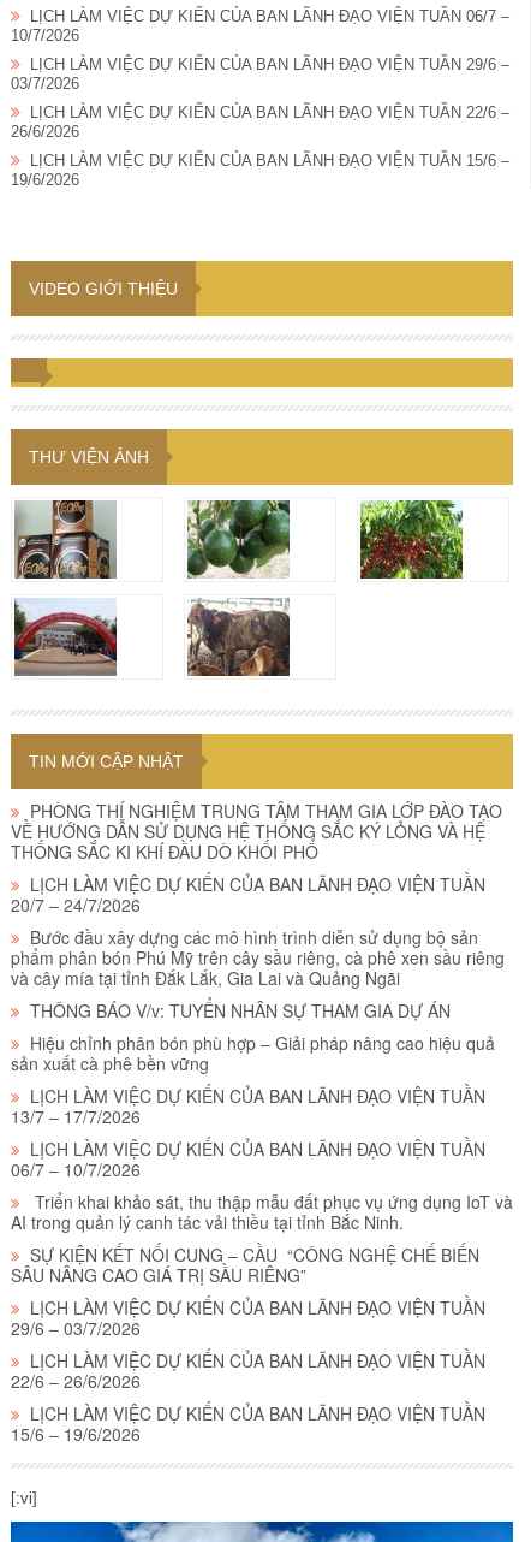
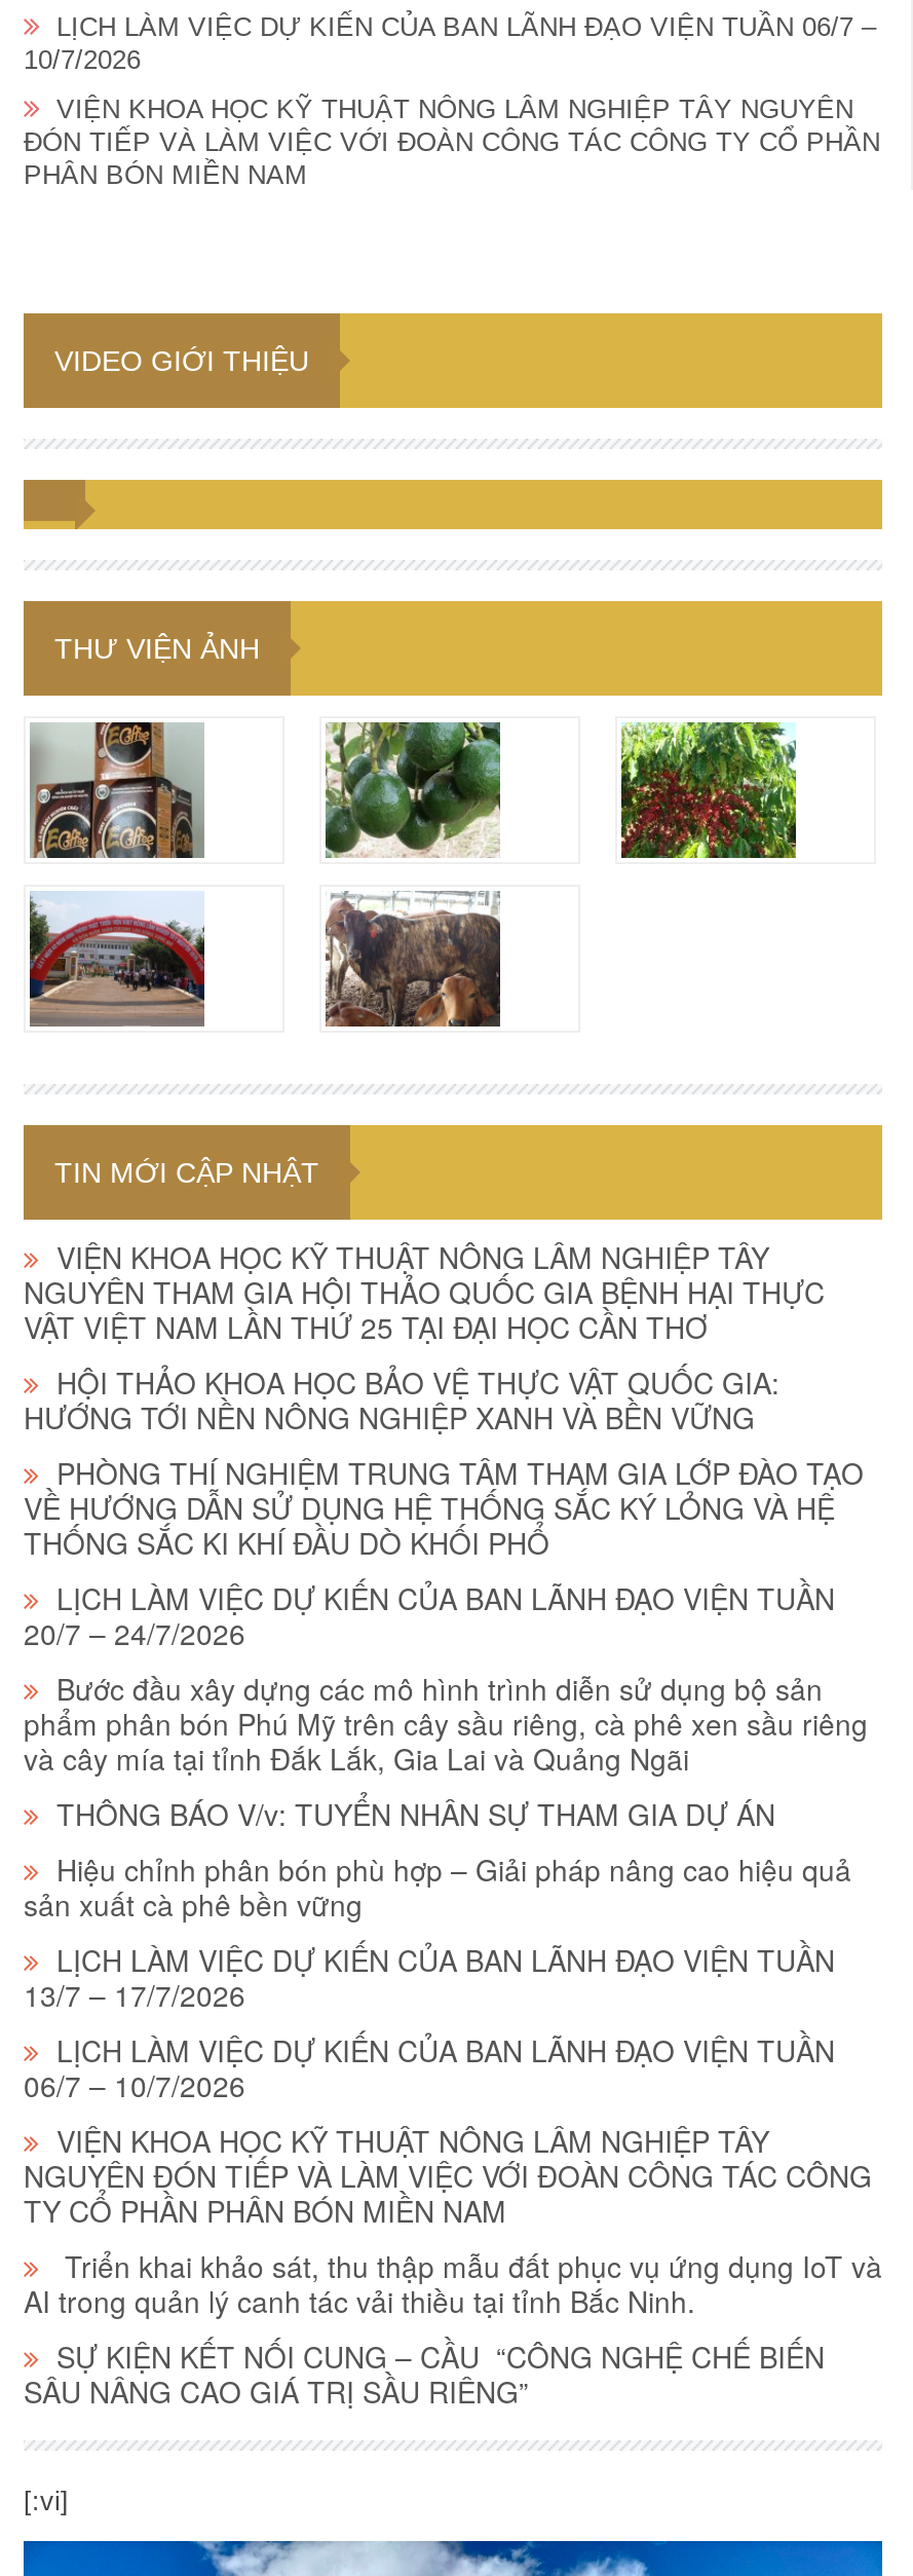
[11,55,509,189] LỊCH LÀM VIỆC DỰ KIẾN CỦA BAN LÃNH ĐẠO VIỆN TUẦN 29/6 – | 03/7/2026 | LỊCH LÀM VIỆC DỰ KIẾN CỦA BAN LÃNH ĐẠO VIỆN TUẦN 22/6 – | 26/6/2026 | LỊCH LÀM VIỆC DỰ KIẾN CỦA BAN LÃNH ĐẠO VIỆN TUẦN 15/6 – | 19/6/2026 -> [24,94,880,190] VIỆN KHOA HỌC KỸ THUẬT NÔNG LÂM NGHIỆP TÂY NGUYÊN | ĐÓN TIẾP VÀ LÀM VIỆC VỚI ĐOÀN CÔNG TÁC CÔNG TY CỔ PHẦN | PHÂN BÓN MIỀN NAM
moved [29,279,178,467] -> [54,344,309,665]: VIDEO GIỚI THIỆU | THƯ VIỆN ẢNH
moved [13,497,118,580] -> [28,720,206,862]: [image]
moved [185,595,292,678] -> [321,889,504,1031]: [image]
moved [29,752,184,771] -> [54,1156,319,1189]: TIN MỚI CẬP NHẬT
none -> [24,1237,825,1438] VIỆN KHOA HỌC KỸ THUẬT NÔNG LÂM NGHIỆP TÂY | NGUYÊN THAM GIA HỘI THẢO QUỐC GIA BỆNH HẠI THỰC | VẬT VIỆT NAM LẦN THỨ 25 TẠI ĐẠI HỌC CẦN THƠ | HỘI THẢO KHOA HỌC BẢO VỆ THỰC VẬT QUỐC GIA: | HƯỚNG TỚI NỀN NÔNG NGHIỆP XANH VÀ BỀN VỮNG
moved [11,799,505,1181] -> [24,1452,868,2106]: PHÒNG THÍ NGHIỆM TRUNG TÂM THAM GIA LỚP ĐÀO TẠO | VỀ HƯỚNG DẪN SỬ DỤNG HỆ THỐNG SẮC KÝ LỎNG VÀ HỆ | THỐNG SẮC KI KHÍ ĐẦU DÒ KHỐI PHỔ | ... | LỊCH LÀM VIỆC DỰ KIẾN CỦA BAN LÃNH ĐẠO VIỆN TUẦN | 06/7 – 10/7/2026
none -> [24,2120,872,2231] VIỆN KHOA HỌC KỸ THUẬT NÔNG LÂM NGHIỆP TÂY | NGUYÊN ĐÓN TIẾP VÀ LÀM VIỆC VỚI ĐOÀN CÔNG TÁC CÔNG | TY CỔ PHẦN PHÂN BÓN MIỀN NAM
moved [11,1190,513,1287] -> [24,2246,882,2412]: Triển khai khảo sát, thu thập mẫu đất phục vụ ứng dụng IoT và | AI trong quản lý canh tác vải thiều tại tỉnh Bắc Ninh. | SỰ KIỆN KẾT NỐI CUNG – CẦU “CÔNG NGHỆ CHẾ BIẾN | SÂU NÂNG CAO GIÁ TRỊ SẦU RIÊNG”
[11,1295,485,1446] LỊCH LÀM VIỆC DỰ KIẾN CỦA BAN LÃNH ĐẠO VIỆN TUẦN | 29/6 – 03/7/2026 | LỊCH LÀM VIỆC DỰ KIẾN CỦA BAN LÃNH ĐẠO VIỆN TUẦN | 22/6 – 26/6/2026 | LỊCH LÀM VIỆC DỰ KIẾN CỦA BAN LÃNH ĐẠO VIỆN TUẦN | 15/6 – 19/6/2026 -> none

